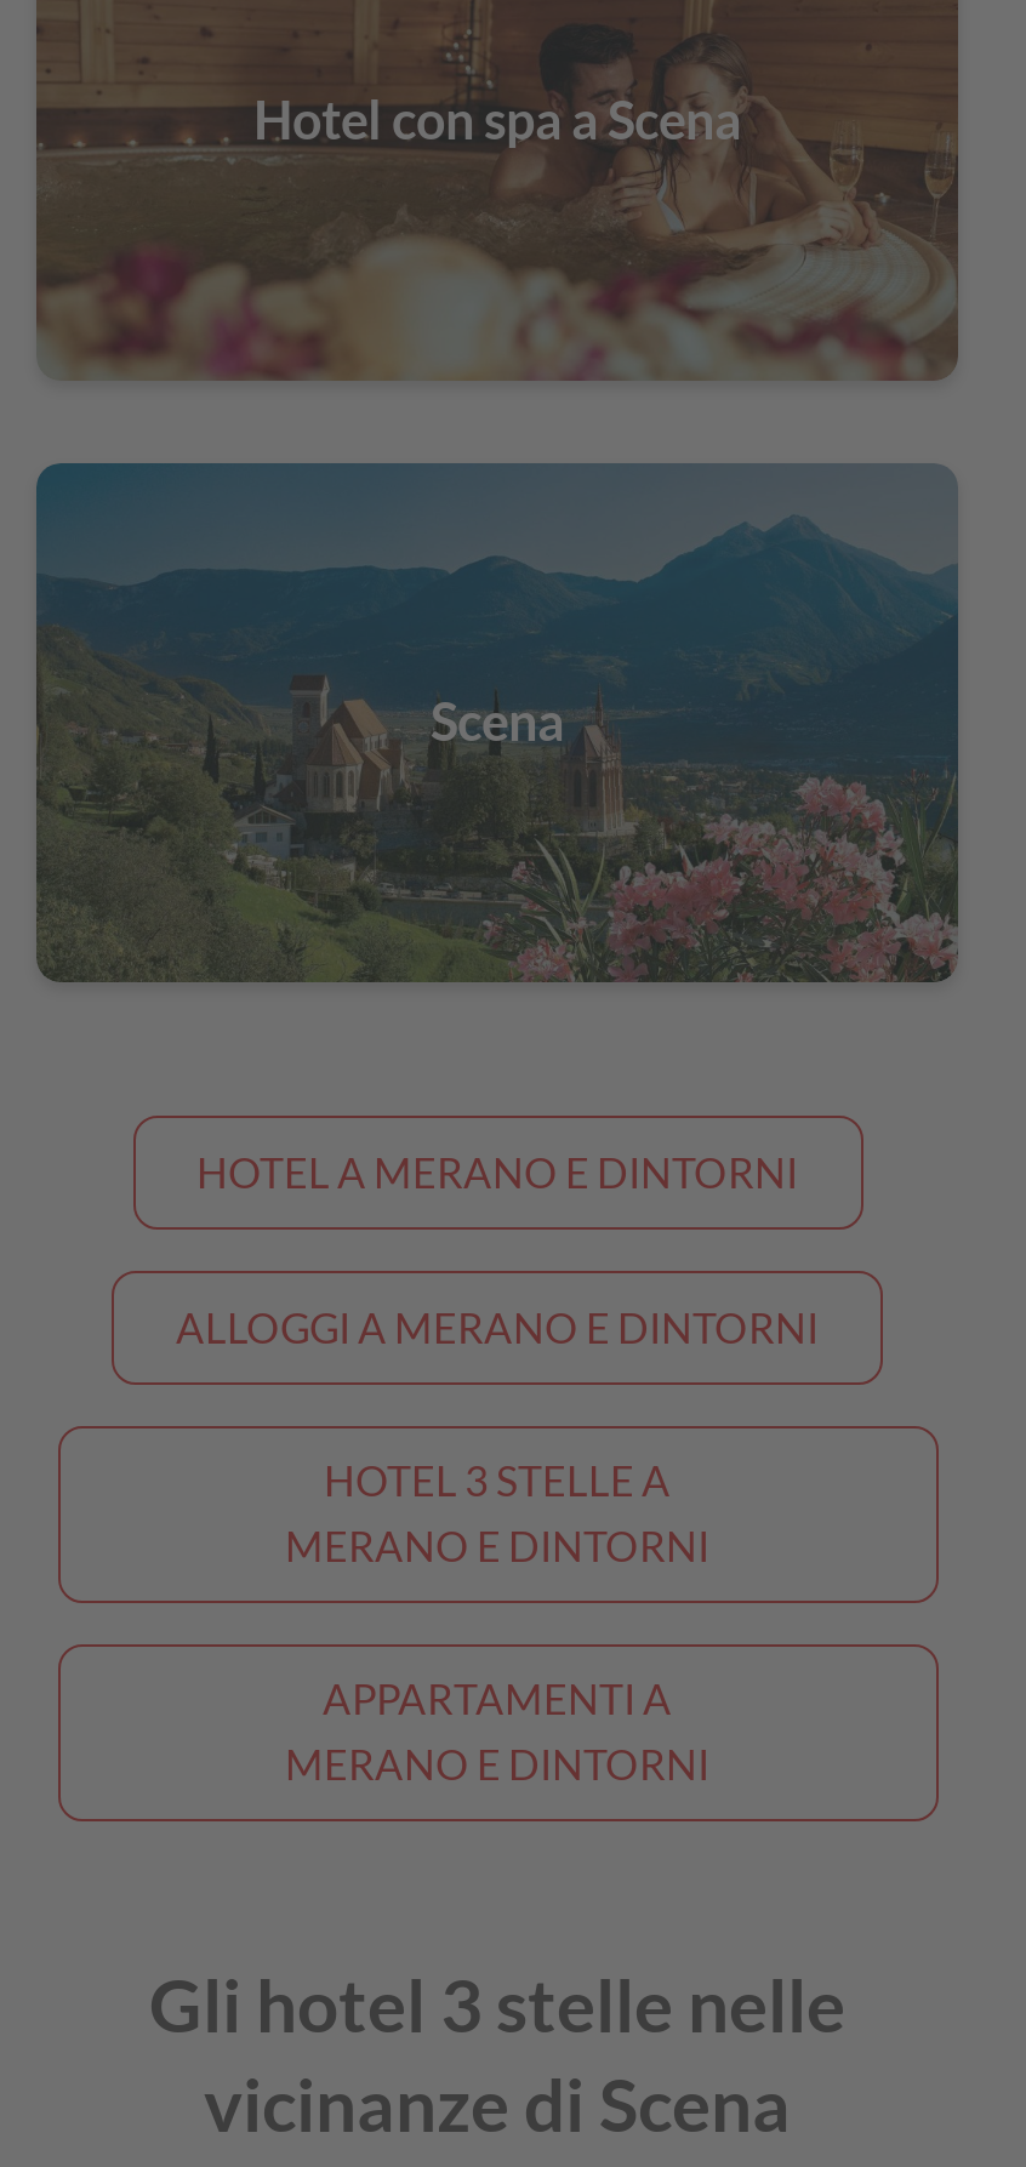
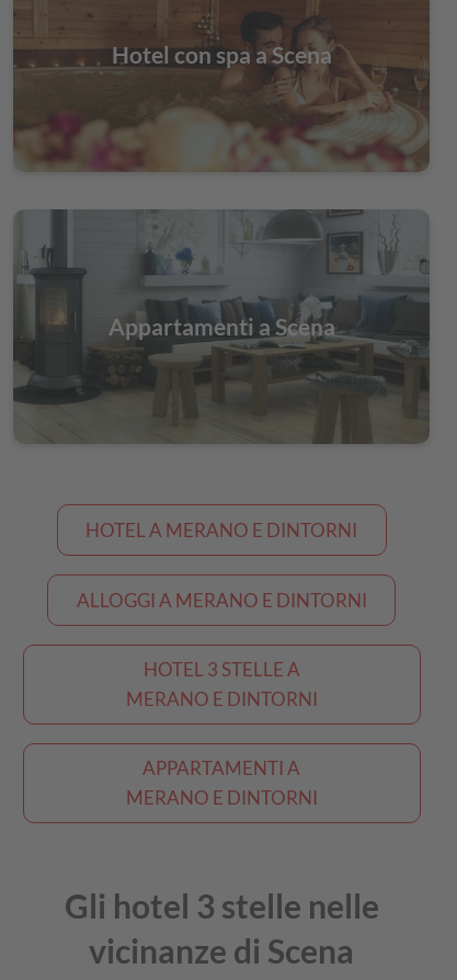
[34,461,958,982] [image] | Scena -> [13,208,430,444] [image] | Appartamenti a Scena

